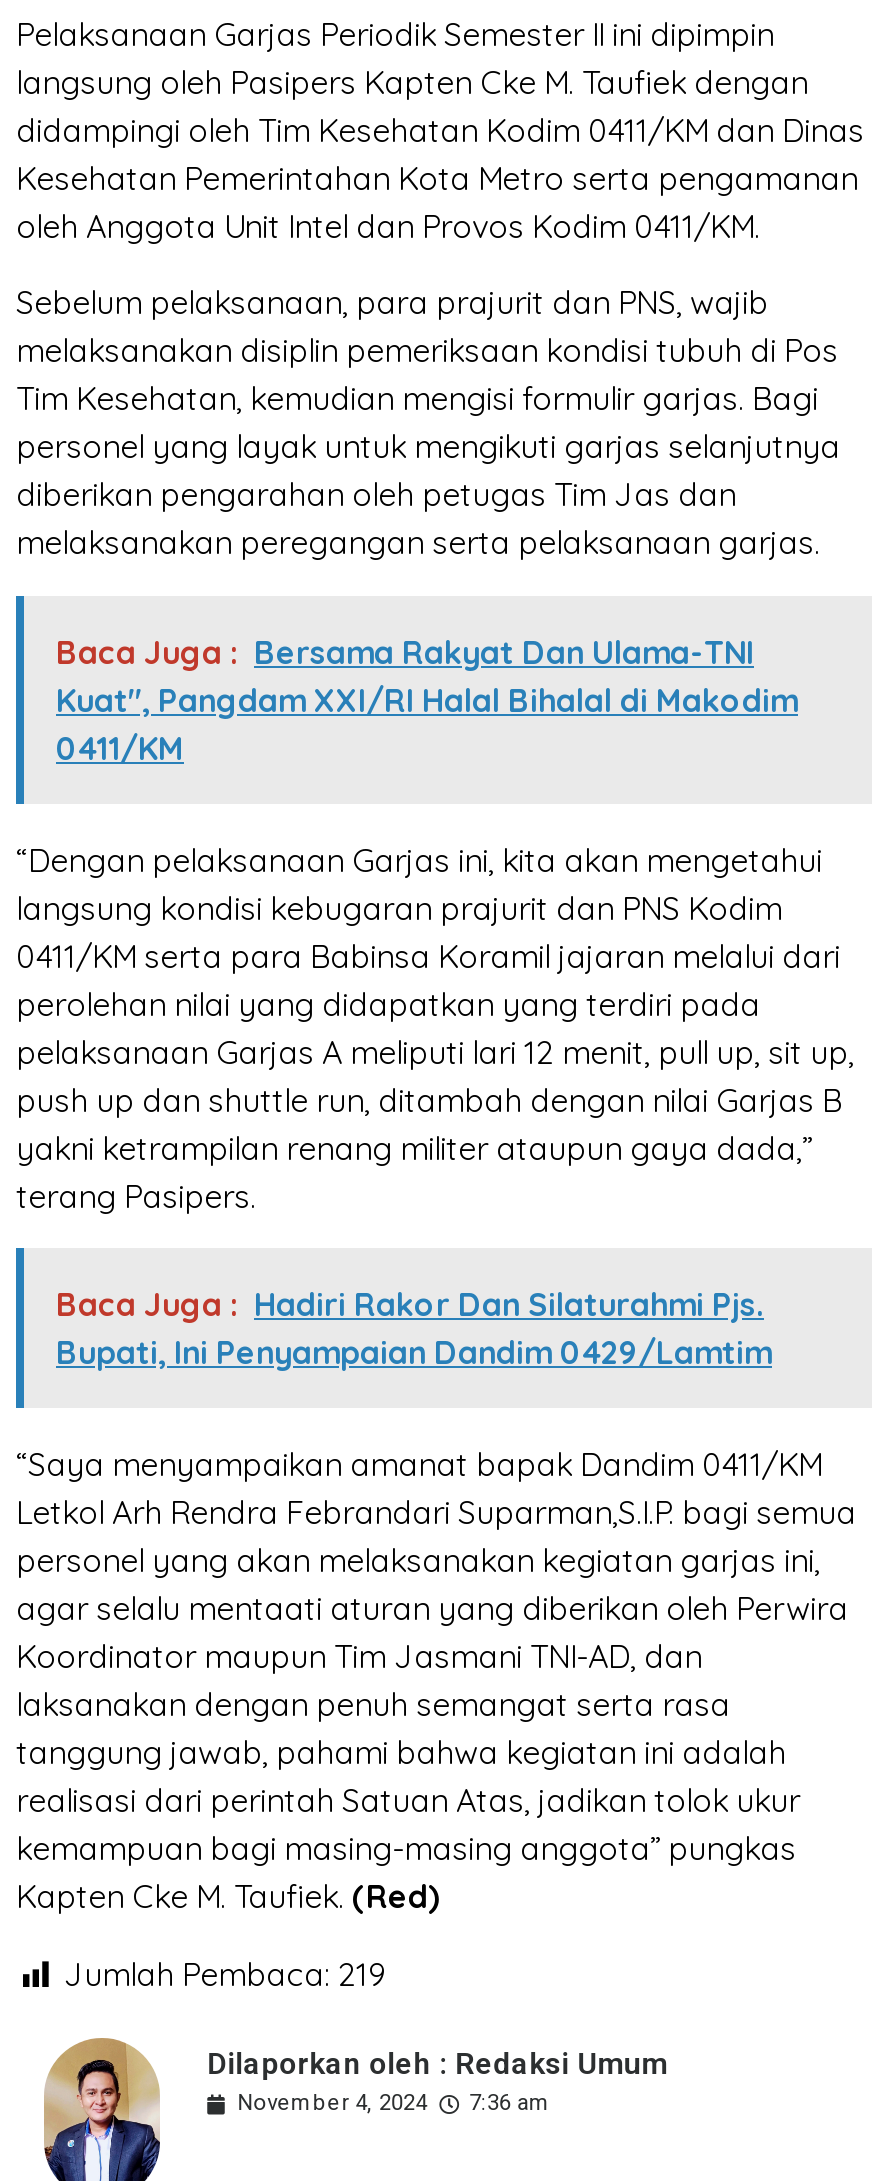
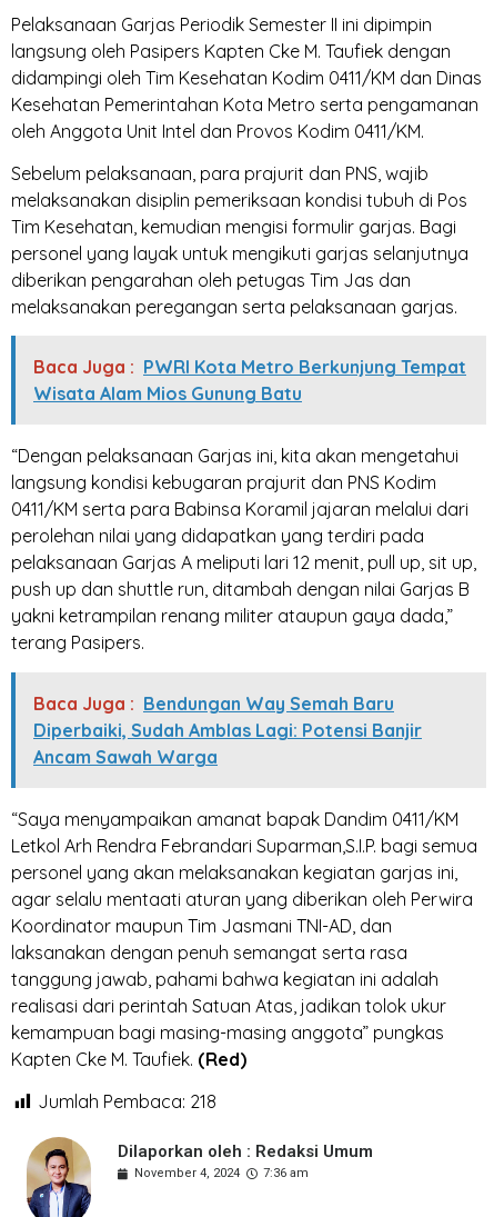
[56,632,798,768] Baca Juga : Bersama Rakyat Dan Ulama-TNI | Kuat", Pangdam XXI/RI Halal Bihalal di Makodim | 0411/KM -> [33,356,466,405] Baca Juga : PWRI Kota Metro Berkunjung Tempat | Wisata Alam Mios Gunung Batu
moved [16,840,854,1216] -> [11,445,476,654]: “Dengan pelaksanaan Garjas ini, kita akan mengetahui | langsung kondisi kebugaran prajurit dan PNS Kodim | 0411/KM serta para Babinsa Koramil jajaran melalui dari | perolehan nilai yang didapatkan yang terdiri pada | pelaksanaan Garjas A meliputi lari 12 menit, pull up, sit up, | push up dan shuttle run, ditambah dengan nilai Garjas B | yakni ketrampilan renang militer ataupun gaya dada,” | terang Pasipers.
[56,1284,772,1372] Baca Juga : Hadiri Rakor Dan Silaturahmi Pjs. | Bupati, Ini Penyampaian Dandim 0429/Lamtim -> [33,692,422,768] Baca Juga : Bendungan Way Semah Baru | Diperbaiki, Sudah Amblas Lagi: Potensi Banjir | Ancam Sawah Warga
[64,1953,386,1993] Jumlah Pembaca: 219 -> [38,1090,216,1113] Jumlah Pembaca: 218

